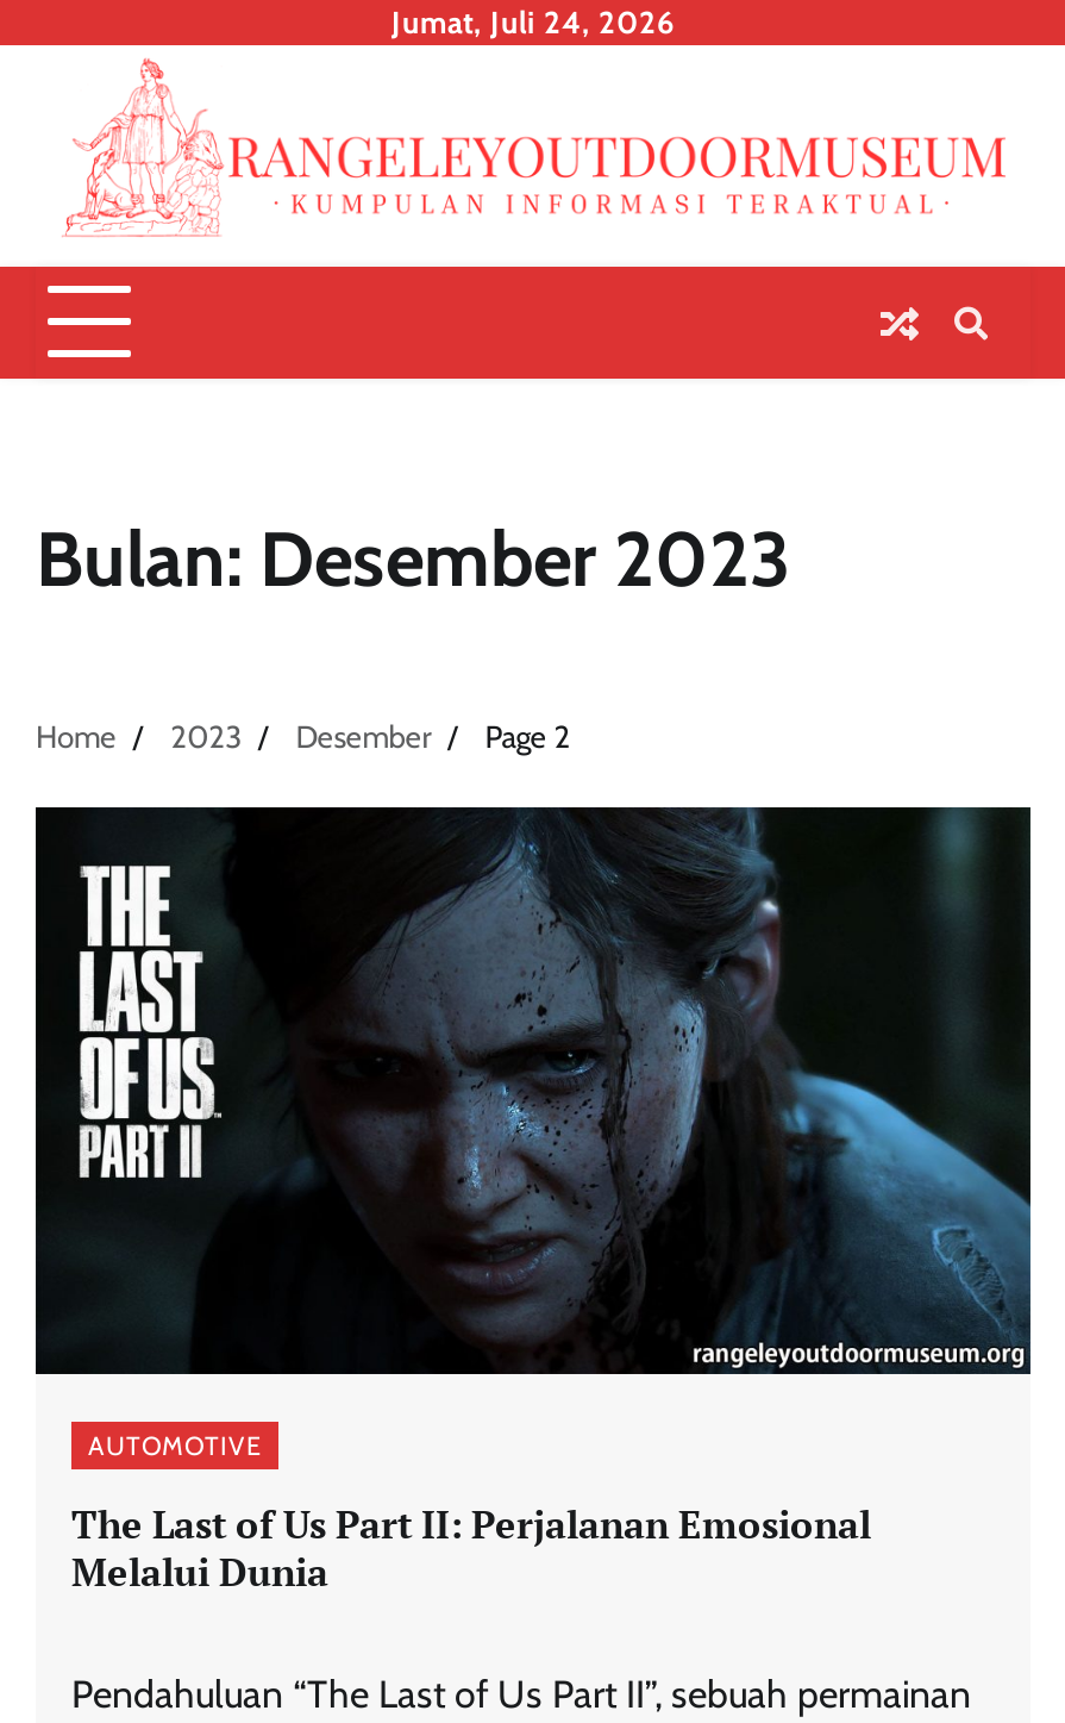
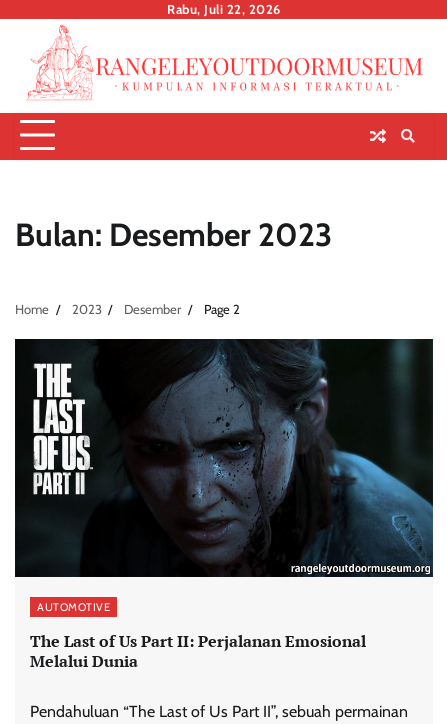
[391,5,675,40] Jumat, Juli 24, 2026 -> [167,2,281,17] Rabu, Juli 22, 2026

